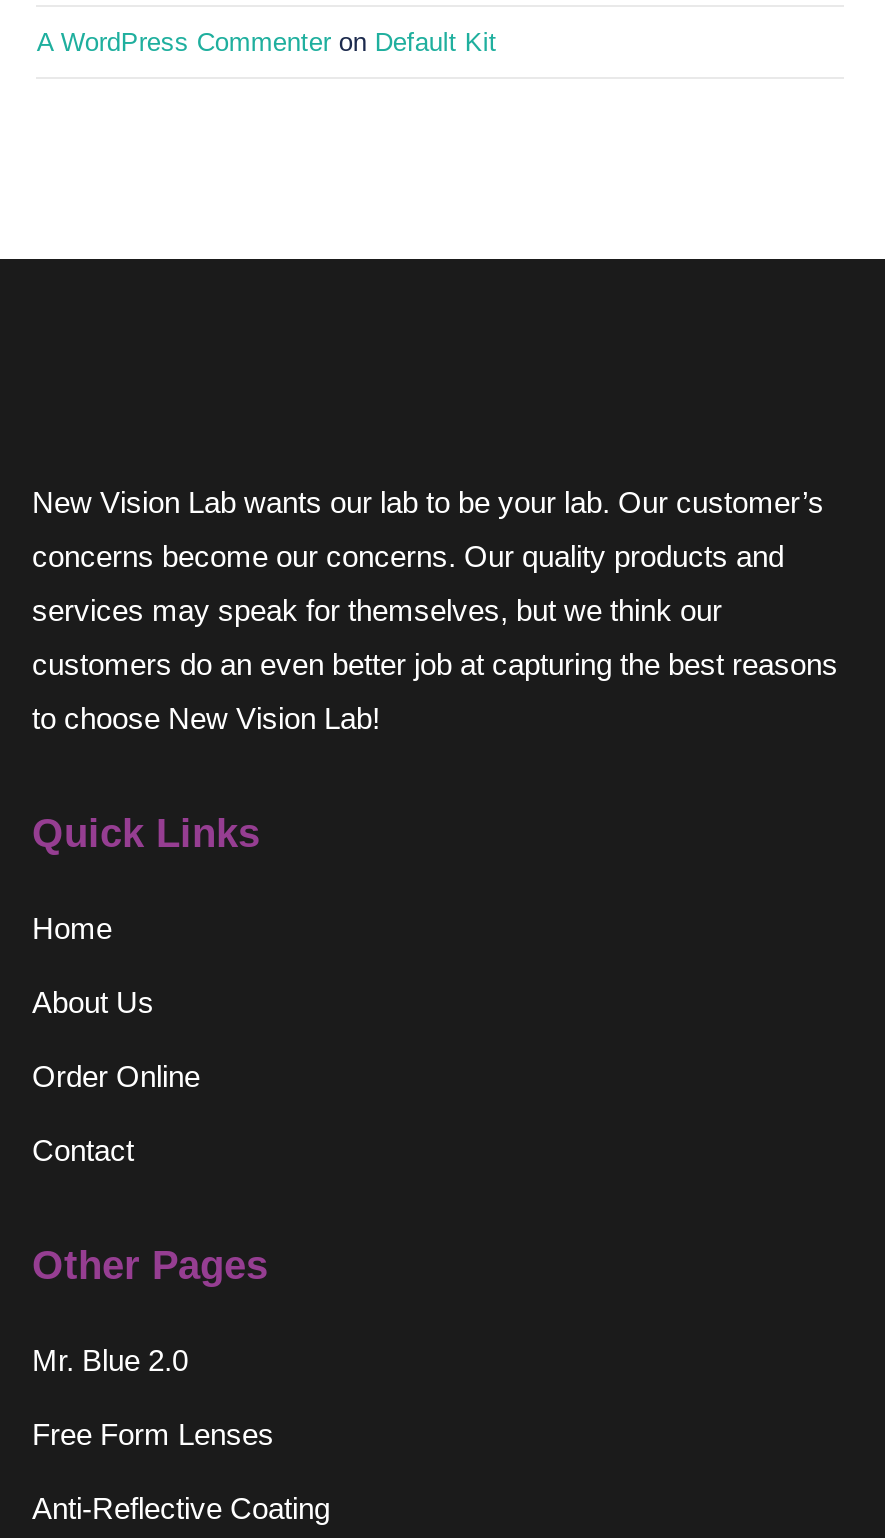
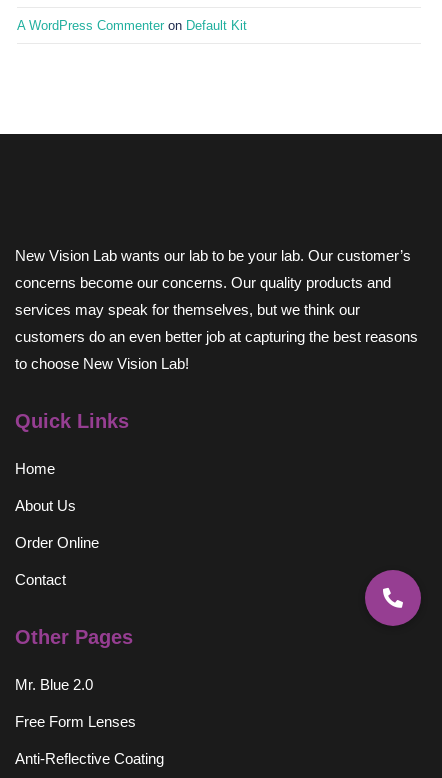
none -> [364,569,422,627] [image]

